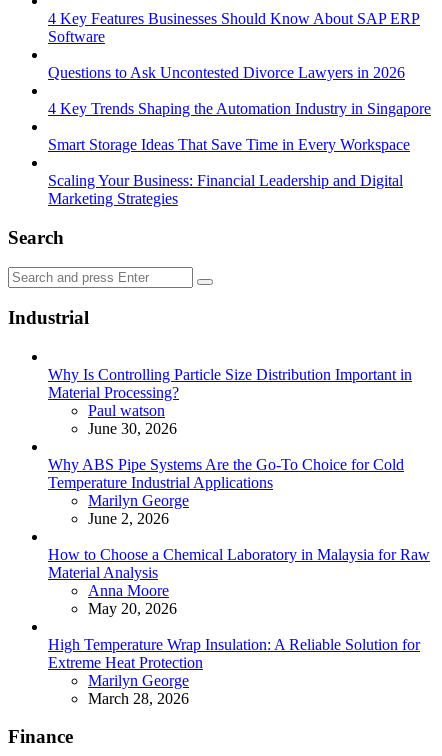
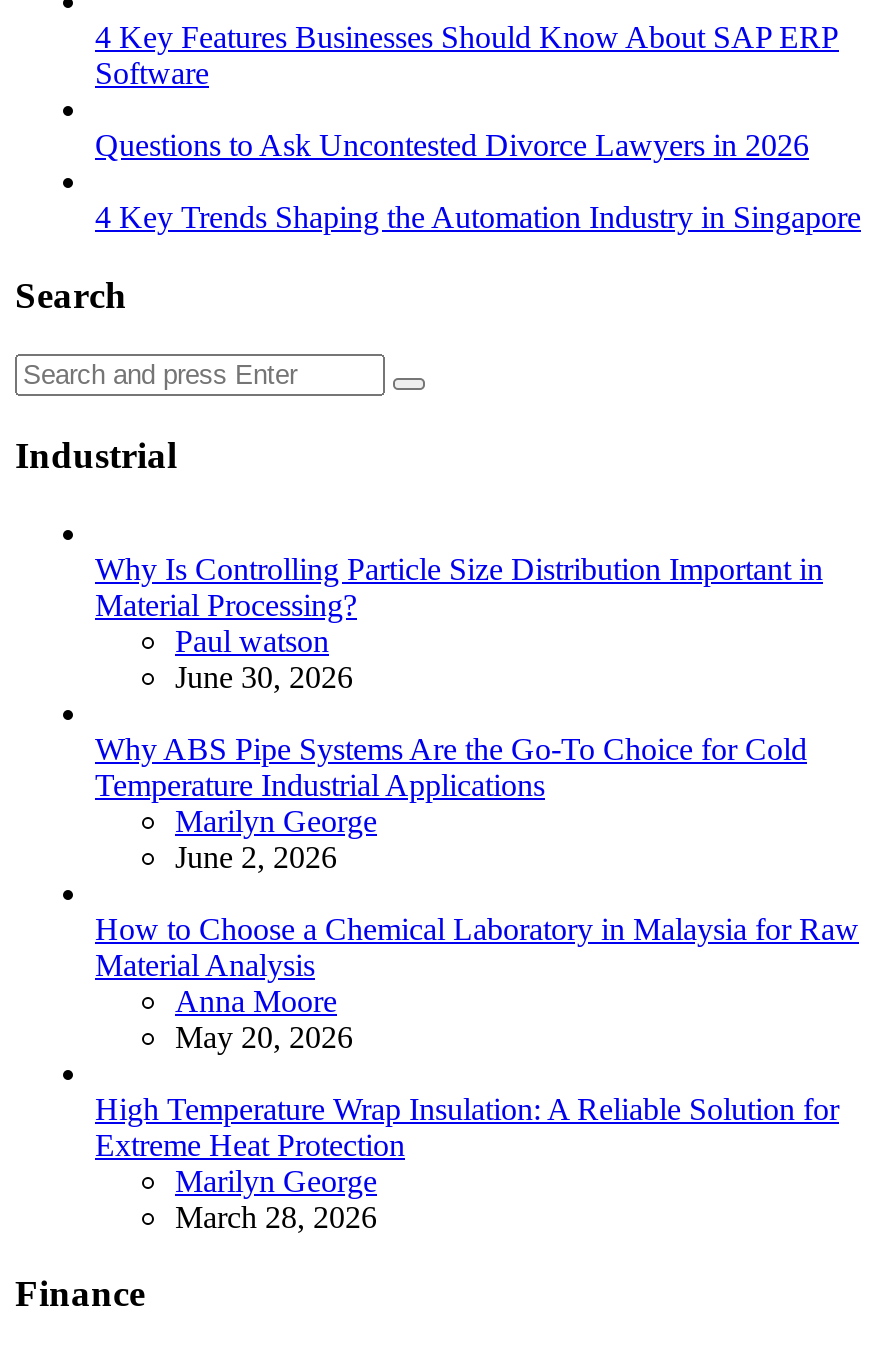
[48,136,410,207] Smart Storage Ideas That Save Time in Every Workspace | Scaling Your Business: Financial Leadership and Digital | Marketing Strategies -> none

